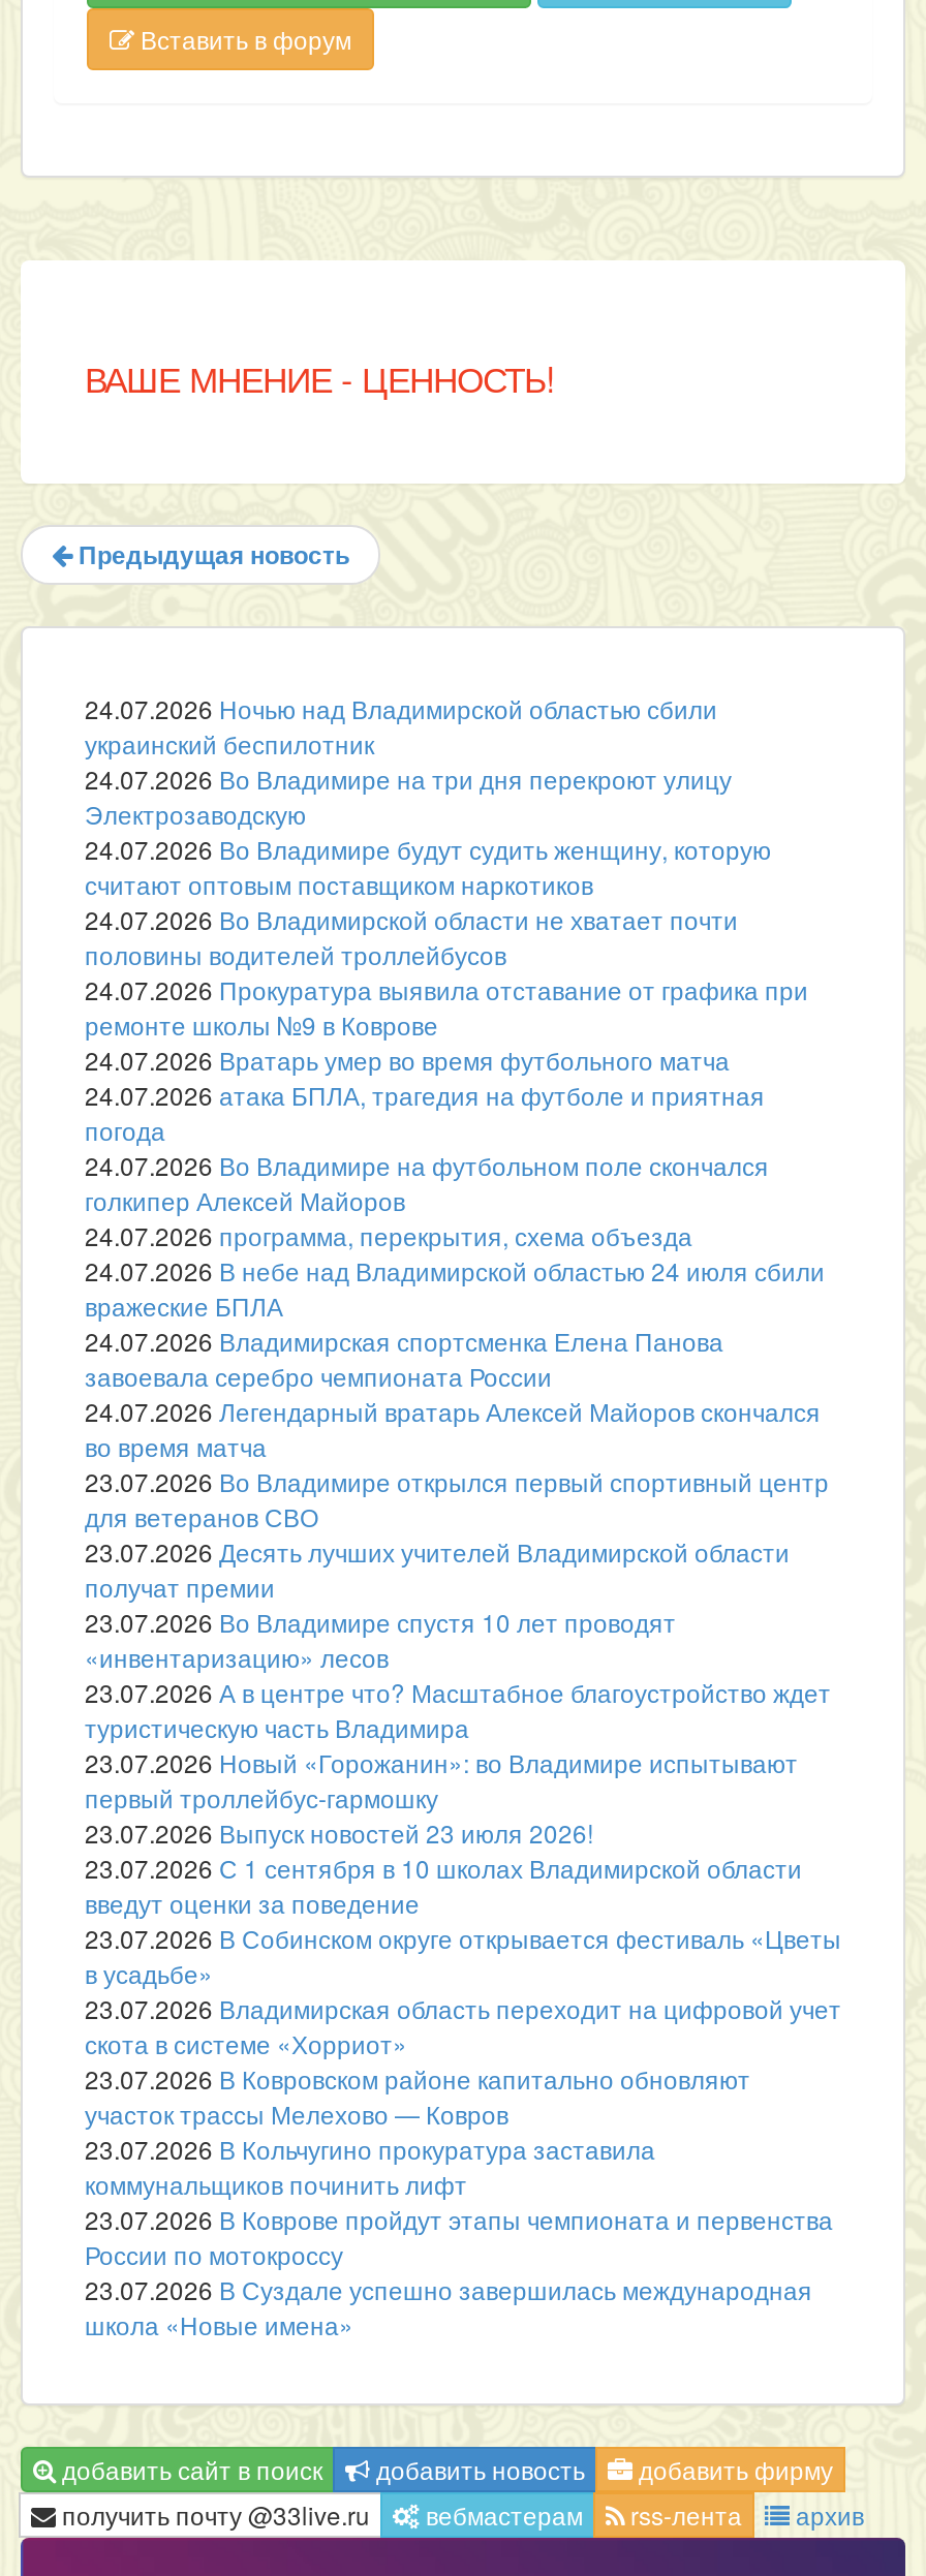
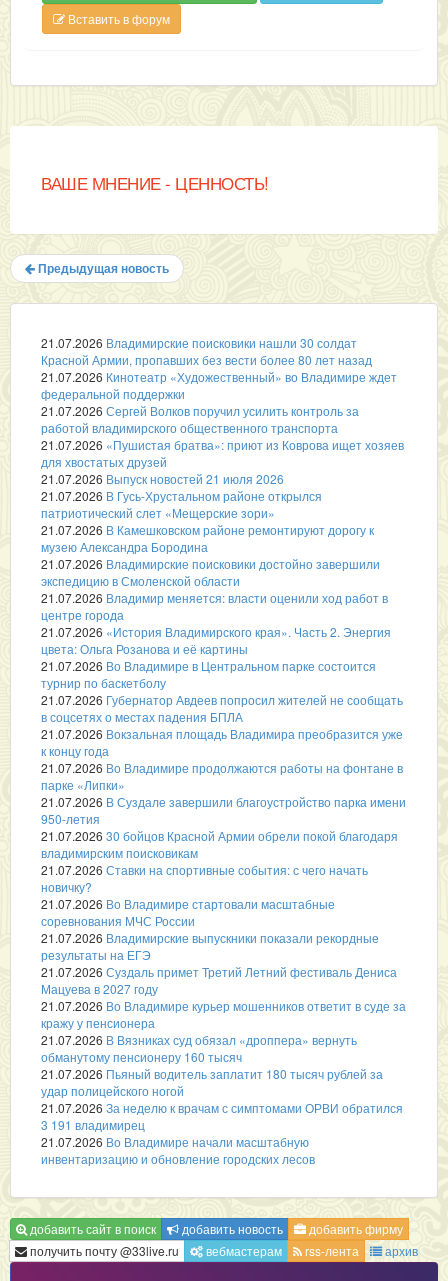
[85,690,841,2341] 24.07.2026 Ночью над Владимирской областью сбили | украинский беспилотник | 24.07.2026 Во Владимире на три дня перекроют улицу | Электрозаводскую | 24.07.2026 Во Владимире будут судить женщину, которую | считают оптовым поставщиком наркотиков | 24.07.2026 Во Владимирской области не хватает почти | половины водителей троллейбусов | 24.07.2026 Прокуратура выявила отставание от графика при | ремонте школы №9 в Коврове | 24.07.2026 Вратарь умер во время футбольного матча | 24.07.2026 атака БПЛА, трагедия на футболе и приятная | погода | 24.07.2026 Во Владимире на футбольном поле скончался | голкипер Алексей Майоров | 24.07.2026 программа, перекрытия, схема объезда | 24.07.2026 В небе над Владимирской областью 24 июля сбили | вражеские БПЛА | 24.07.2026 Владимирская спортсменка Елена Панова | завоевала серебро чемпионата России | 24.07.2026 Легендарный вратарь Алексей Майоров скончался | во время матча | 23.07.2026 Во Владимире открылся первый спортивный центр | для ветеранов СВО | 23.07.2026 Десять лучших учителей Владимирской области | получат премии | 23.07.2026 Во Владимире спустя 10 лет проводят | «инвентаризацию» лесов | 23.07.2026 А в центре что? Масштабное благоустройство ждет | туристическую часть Владимира | 23.07.2026 Новый «Горожанин»: во Владимире испытывают | первый троллейбус-гармошку | 23.07.2026 Выпуск новостей 23 июля 2026! | 23.07.2026 С 1 сентября в 10 школах Владимирской области | введут оценки за поведение | 23.07.2026 В Собинском округе открывается фестиваль «Цветы | в усадьбе» | 23.07.2026 Владимирская область переходит на цифровой учет | скота в системе «Хорриот» | 23.07.2026 В Ковровском районе капитально обновляют | участок трассы Мелехово — Ковров | 23.07.2026 В Кольчугино прокуратура заставила | коммунальщиков починить лифт | 23.07.2026 В Коврове пройдут этапы чемпионата и первенства | России по мотокроссу | 23.07.2026 В Суздале успешно завершилась международная | школа «Новые имена» -> [41,334,406,1167] 21.07.2026 Владимирские поисковики нашли 30 солдат | Красной Армии, пропавших без вести более 80 лет назад | 21.07.2026 Кинотеатр «Художественный» во Владимире ждет | федеральной поддержки | 21.07.2026 Сергей Волков поручил усилить контроль за | работой владимирского общественного транспорта | 21.07.2026 «Пушистая братва»: приют из Коврова ищет хозяев | для хвостатых друзей | 21.07.2026 Выпуск новостей 21 июля 2026 | 21.07.2026 В Гусь-Хрустальном районе открылся | патриотический слет «Мещерские зори» | 21.07.2026 В Камешковском районе ремонтируют дорогу к | музею Александра Бородина | 21.07.2026 Владимирские поисковики достойно завершили | экспедицию в Смоленской области | 21.07.2026 Владимир меняется: власти оценили ход работ в | центре города | 21.07.2026 «История Владимирского края». Часть 2. Энергия | цвета: Ольга Розанова и её картины | 21.07.2026 Во Владимире в Центральном парке состоится | турнир по баскетболу | 21.07.2026 Губернатор Авдеев попросил жителей не сообщать | в соцсетях о местах падения БПЛА | 21.07.2026 Вокзальная площадь Владимира преобразится уже | к концу года | 21.07.2026 Во Владимире продолжаются работы на фонтане в | парке «Липки» | 21.07.2026 В Суздале завершили благоустройство парка имени | 950-летия | 21.07.2026 30 бойцов Красной Армии обрели покой благодаря | владимирским поисковикам | 21.07.2026 Ставки на спортивные события: с чего начать | новичку? | 21.07.2026 Во Владимире стартовали масштабные | соревнования МЧС России | 21.07.2026 Владимирские выпускники показали рекордные | результаты на ЕГЭ | 21.07.2026 Суздаль примет Третий Летний фестиваль Дениса | Мацуева в 2027 году | 21.07.2026 Во Владимире курьер мошенников ответит в суде за | кражу у пенсионера | 21.07.2026 В Вязниках суд обязал «дроппера» вернуть | обманутому пенсионеру 160 тысяч | 21.07.2026 Пьяный водитель заплатит 180 тысяч рублей за | удар полицейского ногой | 21.07.2026 За неделю к врачам с симптомами ОРВИ обратился | 3 191 владимирец | 21.07.2026 Во Владимире начали масштабную | инвентаризацию и обновление городских лесов

